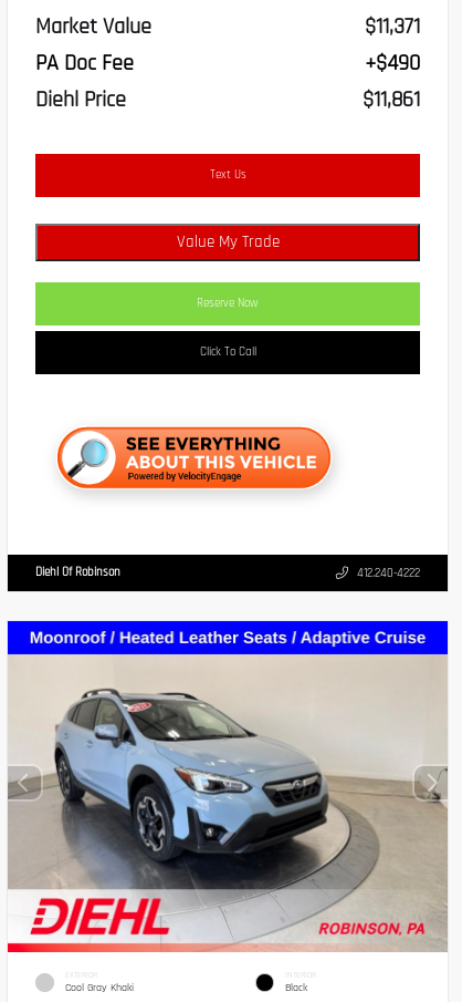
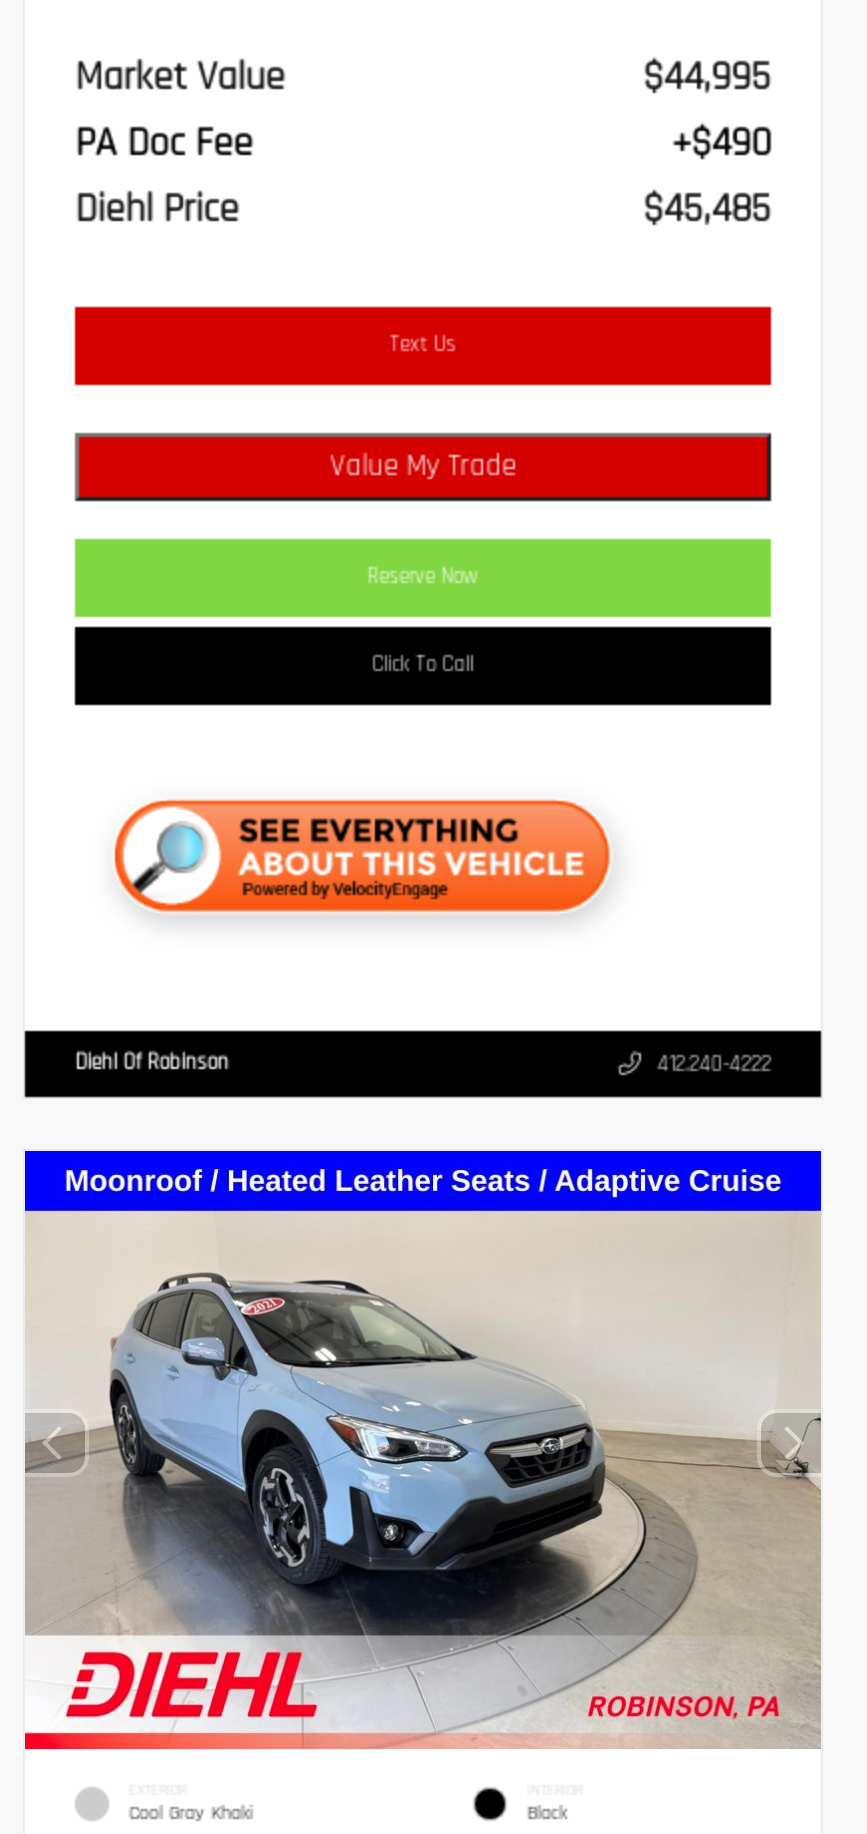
[365,12,420,41] $11,371 -> [643,51,771,103] $44,995
[363,85,420,114] $11,861 -> [643,183,771,235] $45,485

